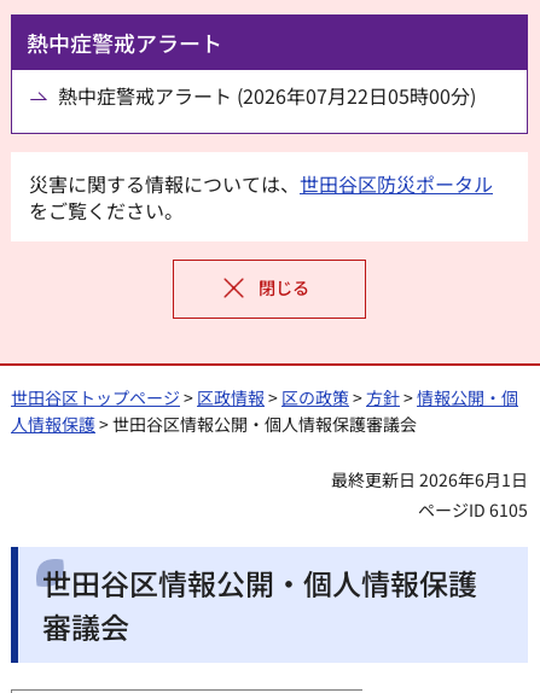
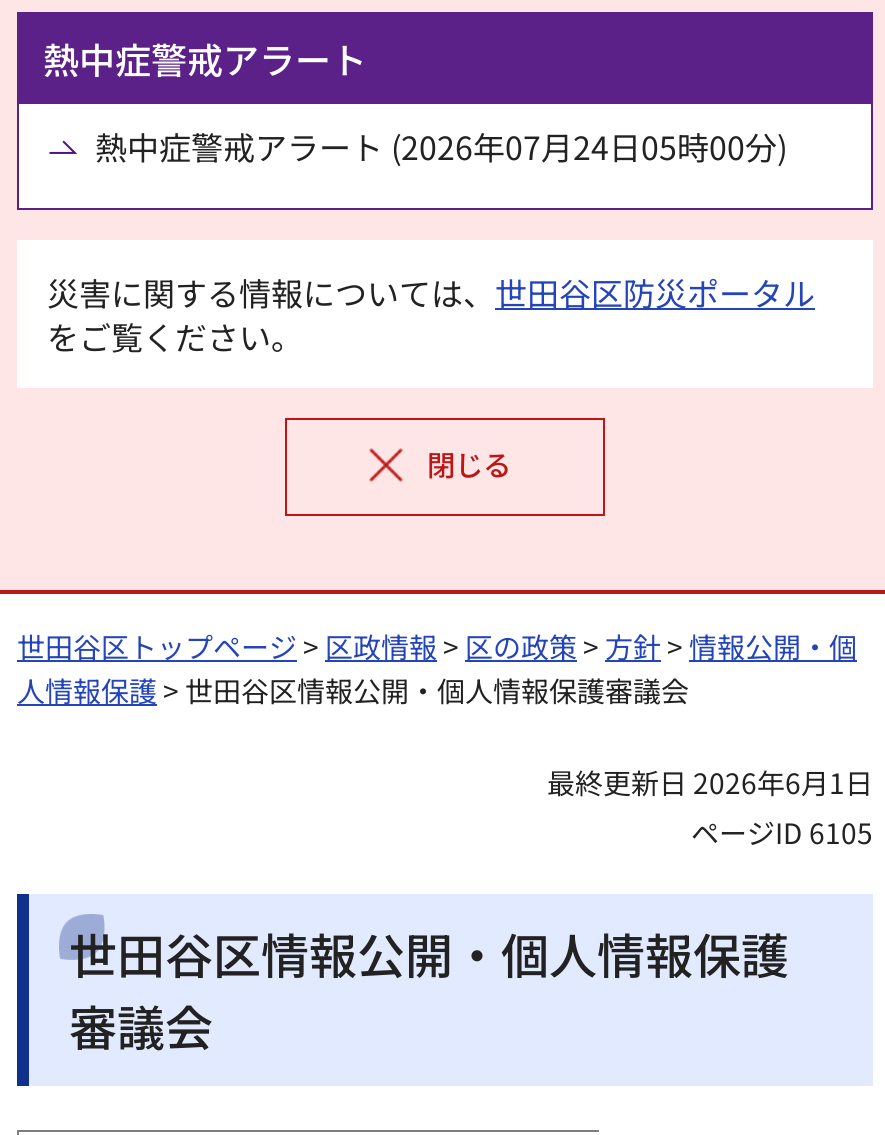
[58,81,476,110] 熱中症警戒アラート (2026年07月22日05時00分) -> [95,122,787,170] 熱中症警戒アラート (2026年07月24日05時00分)

